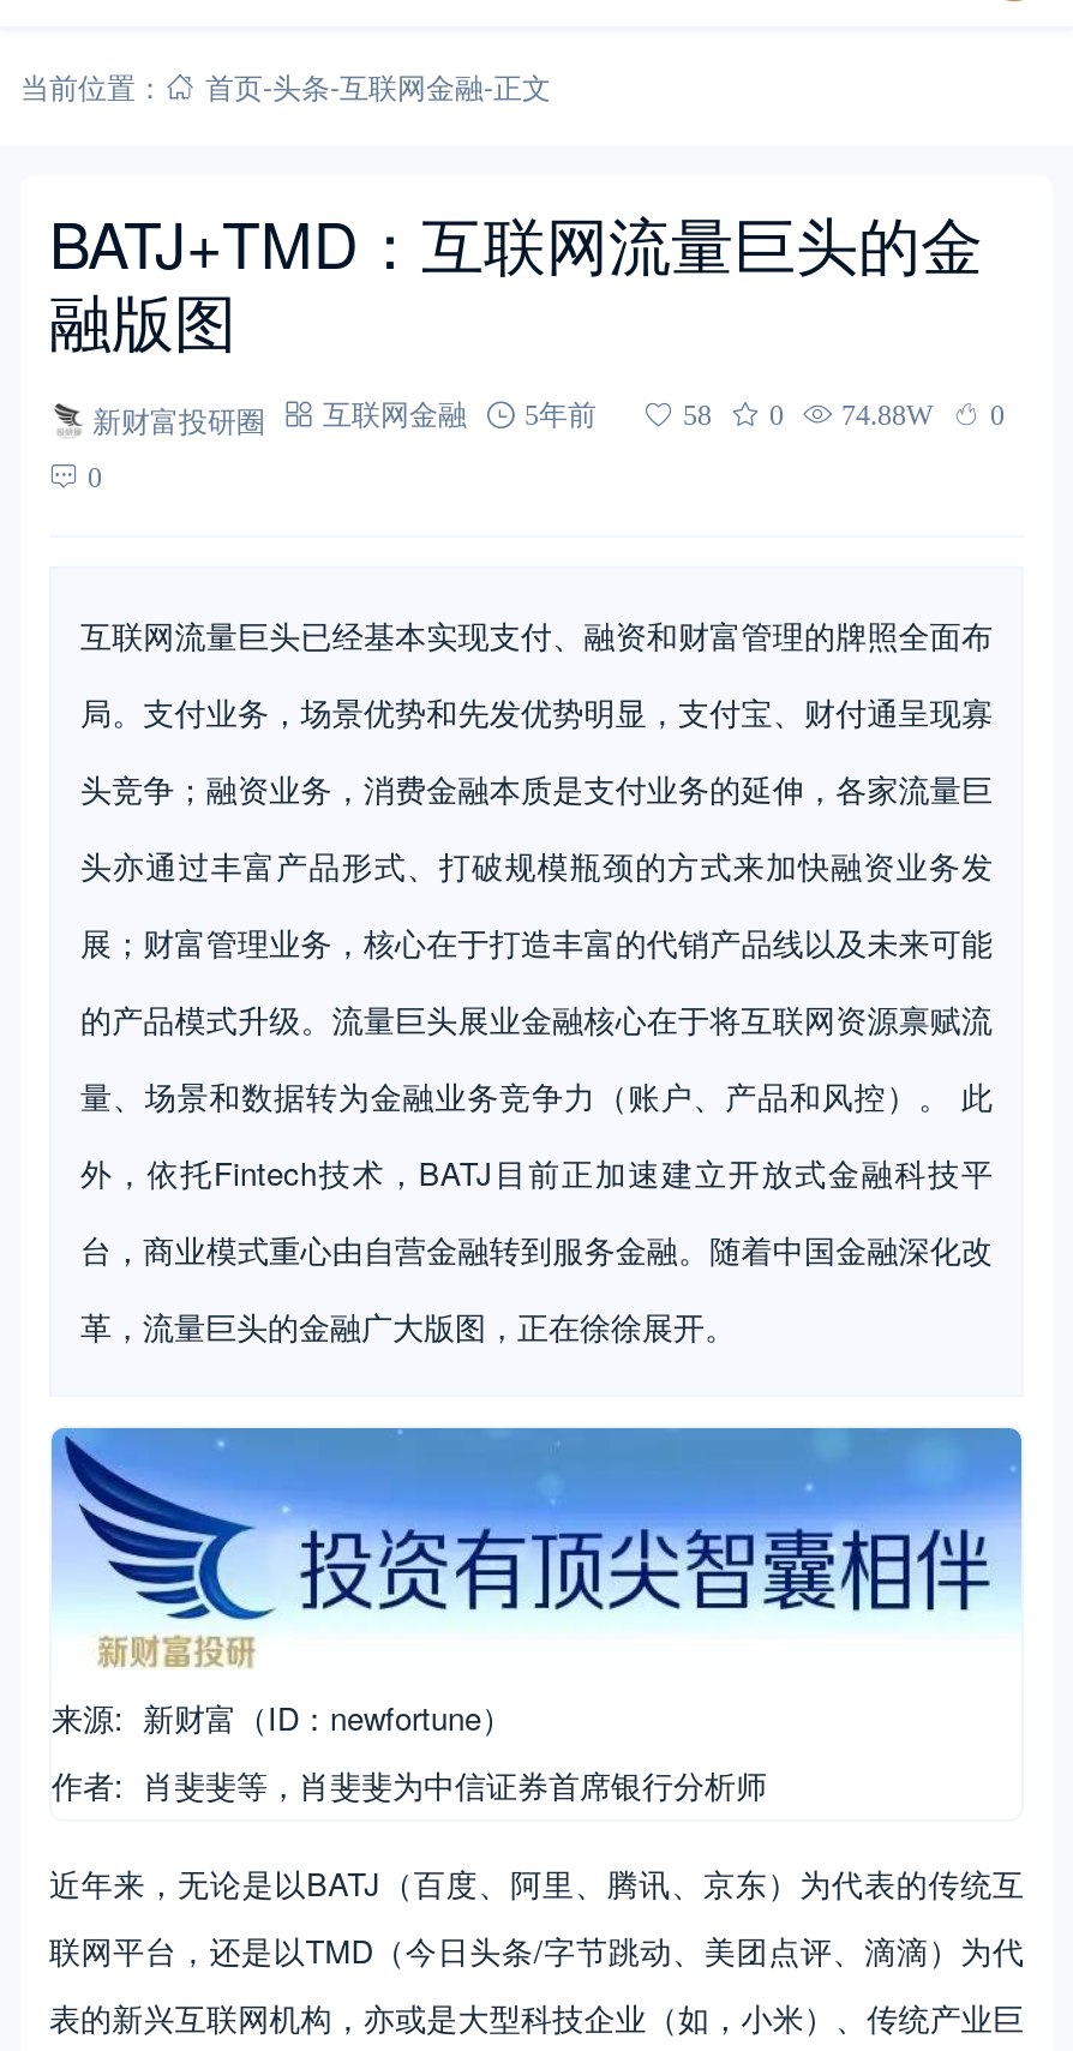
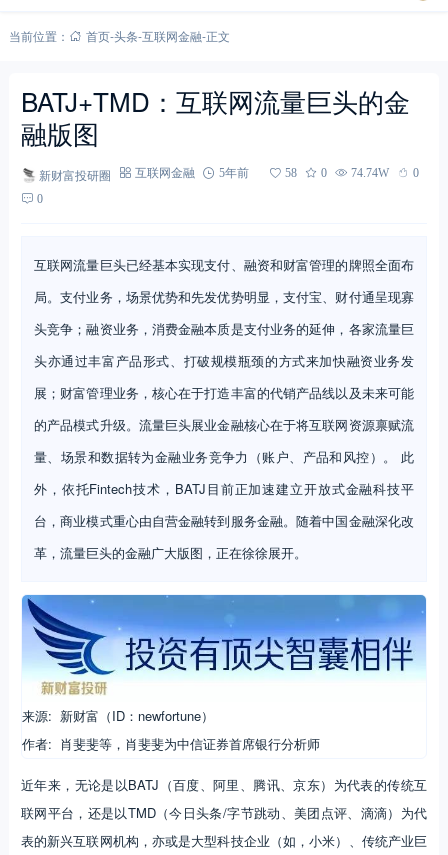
[683,398,1005,430] 58 0 74.88W 0 -> [285,166,419,179] 58 0 74.74W 0

